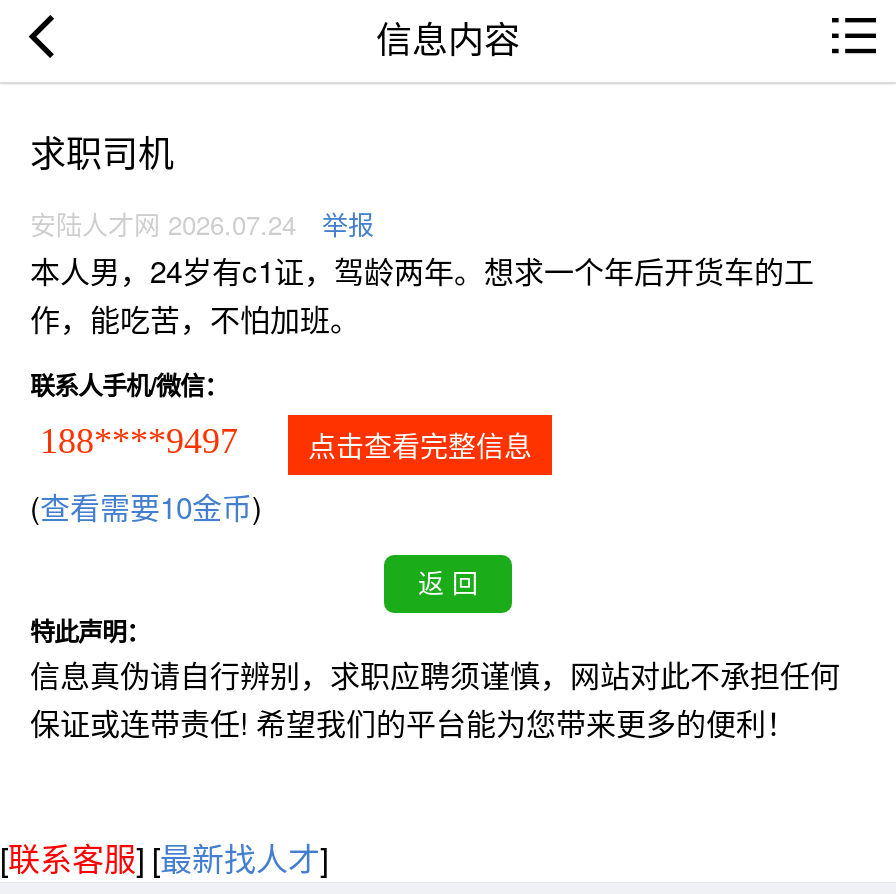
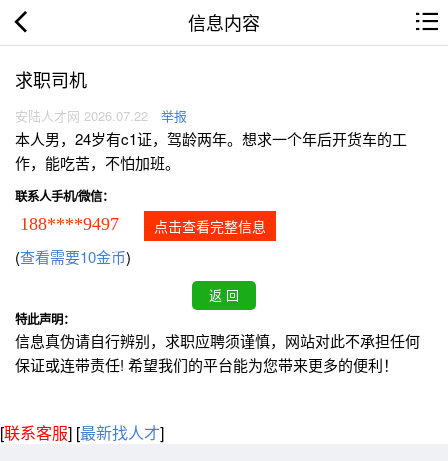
[30,205,374,243] 安陆人才网 2026.07.24 举报 -> [15,106,187,125] 安陆人才网 2026.07.22 举报

